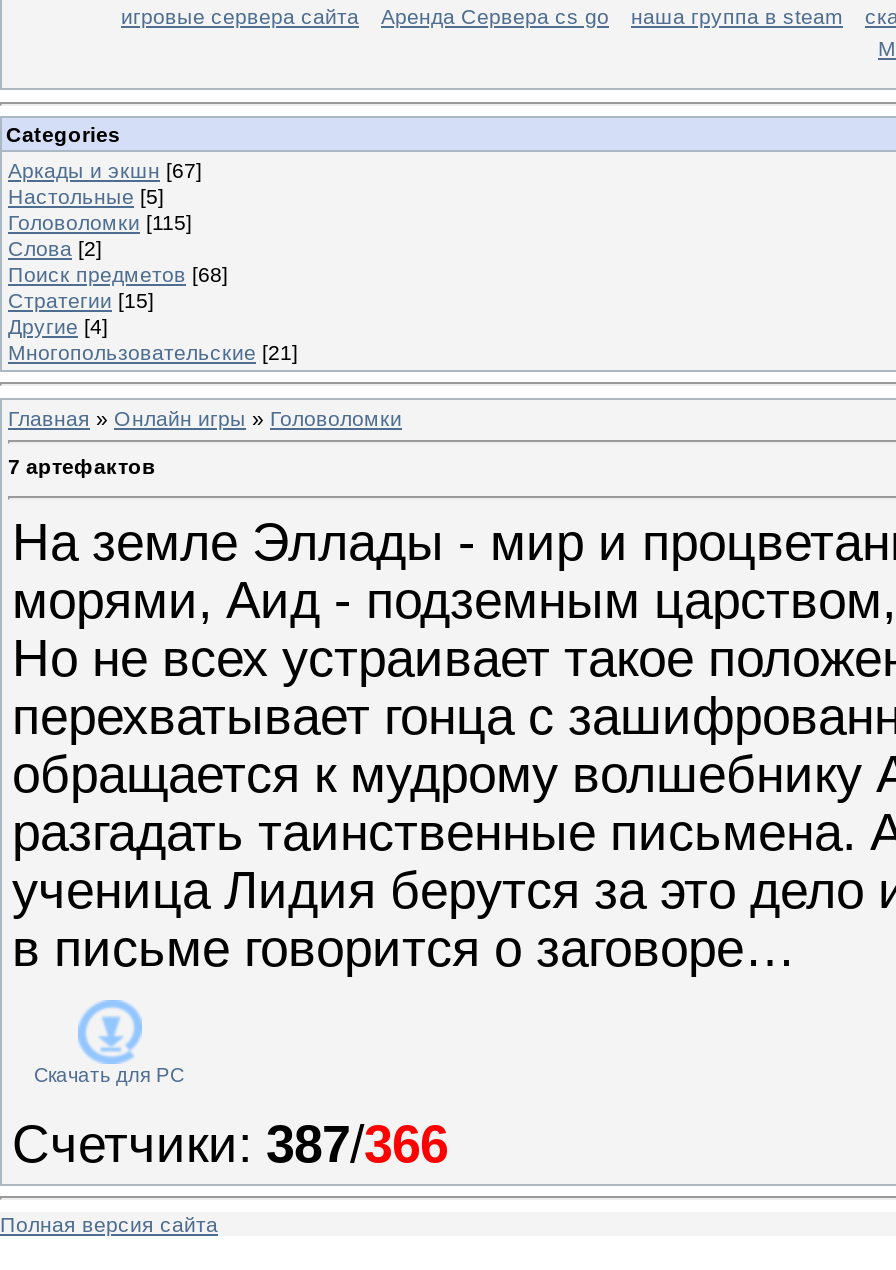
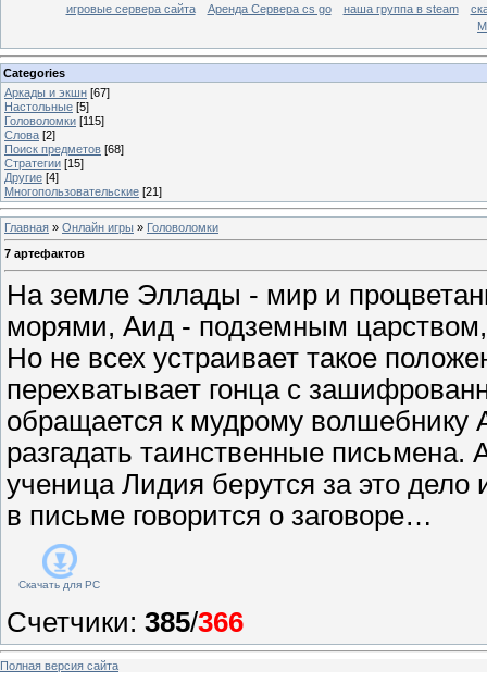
[12,1116,448,1172] Счетчики: 387/366 -> [7,607,243,637] Счетчики: 385/366

